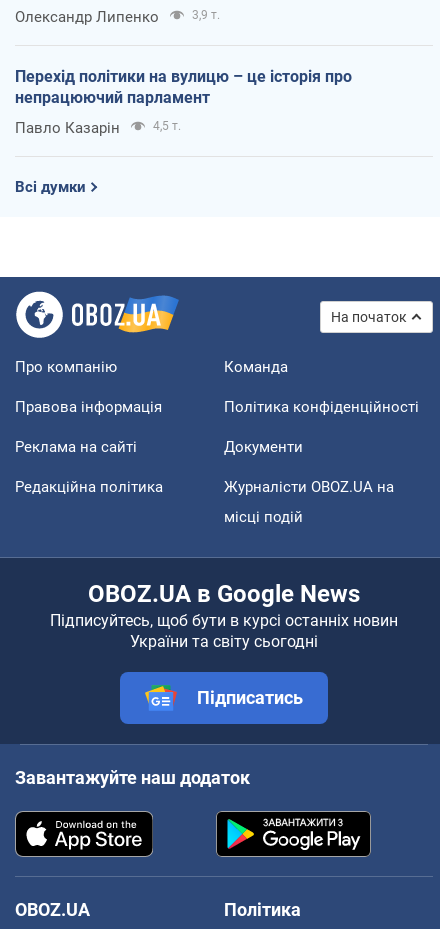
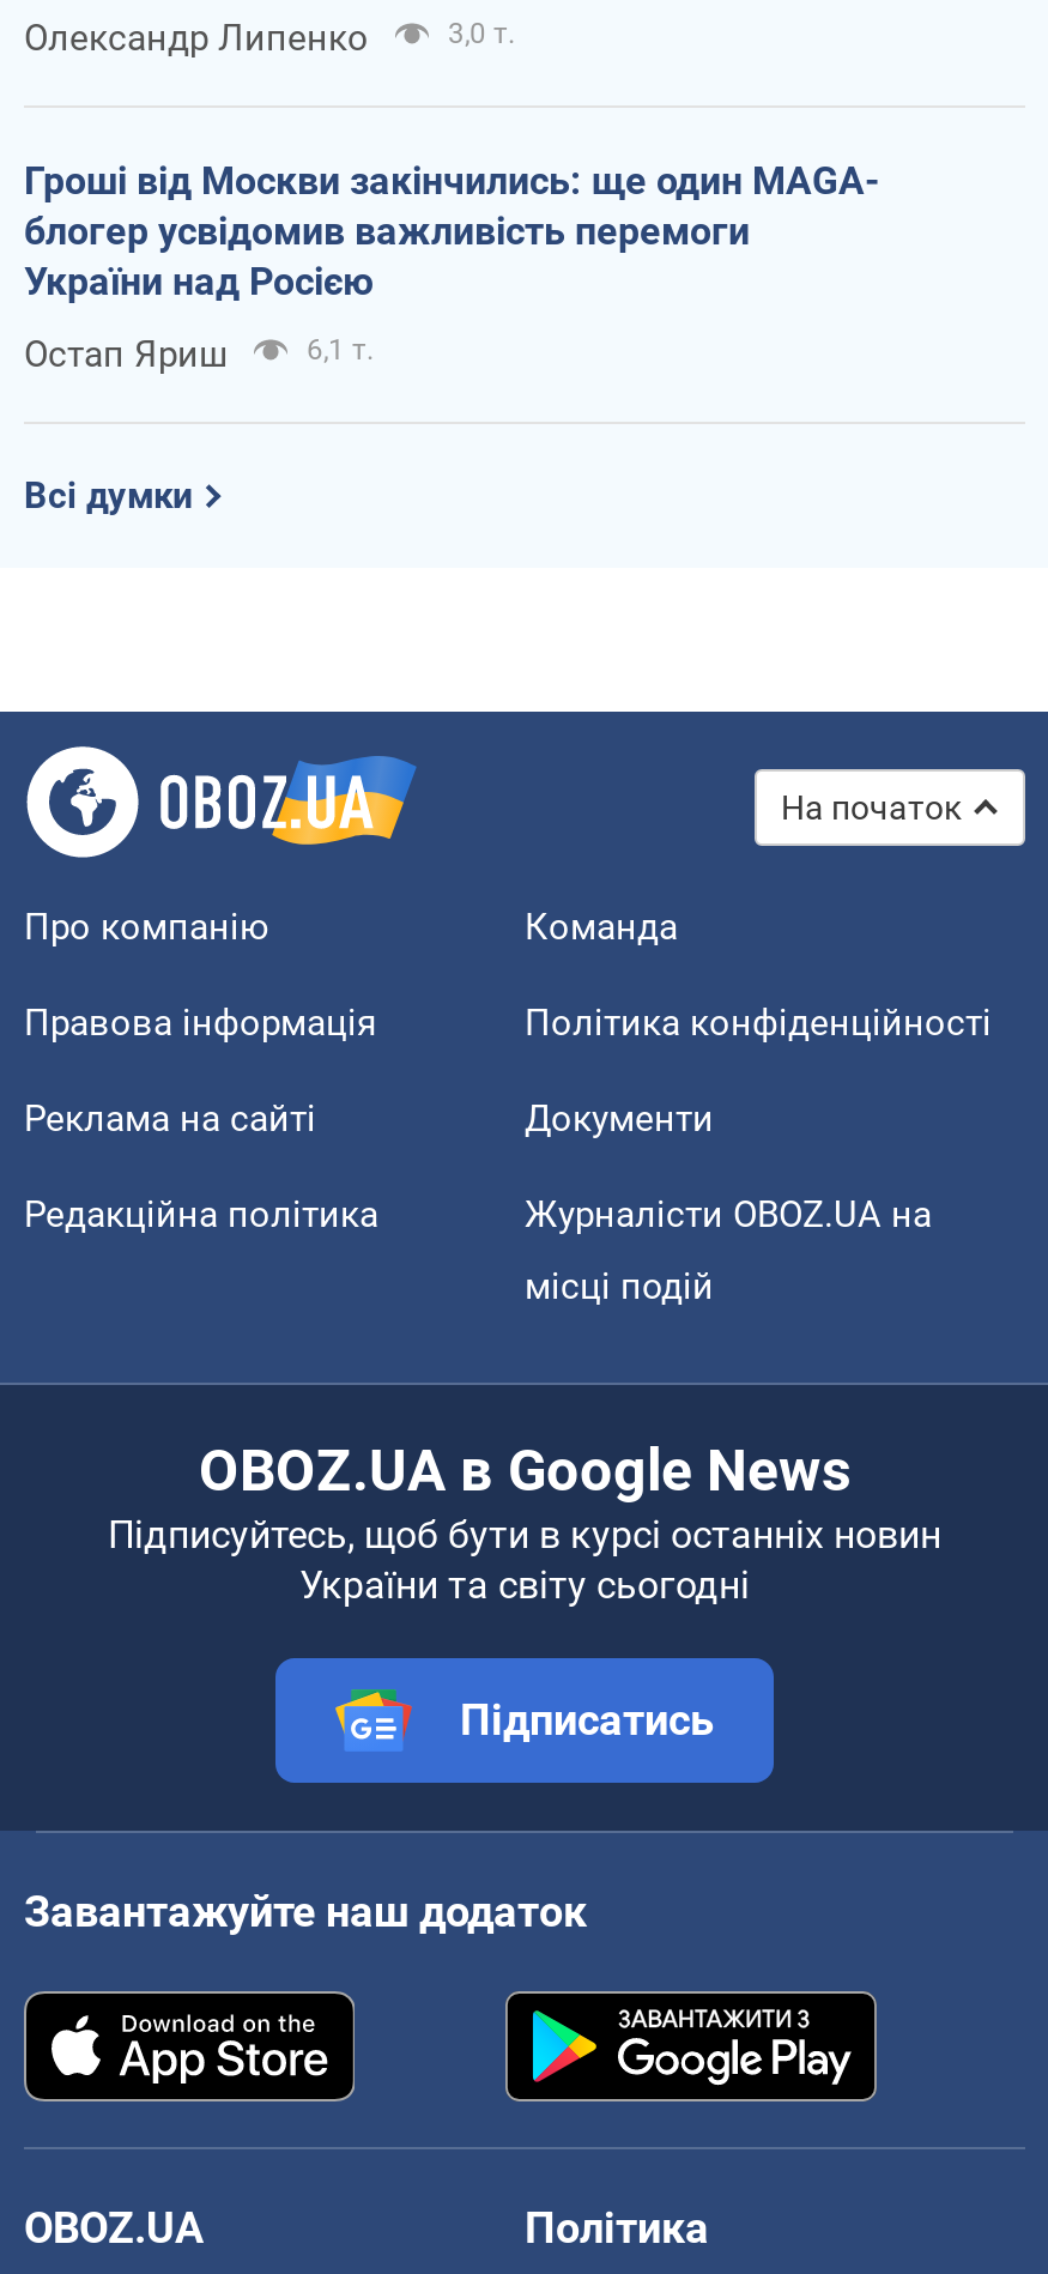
[192,8,220,22] 3,9 т. -> [448,16,515,50] 3,0 т.
[15,67,352,107] Перехід політики на вулицю – це історія про | непрацюючий парламент -> [24,157,879,304] Гроші від Москви закінчились: ще один MAGA- | блогер усвідомив важливість перемоги | України над Росією
[15,119,181,137] Павло Казарін | 4,5 т. -> [24,332,374,375] Остап Яриш | 6,1 т.

